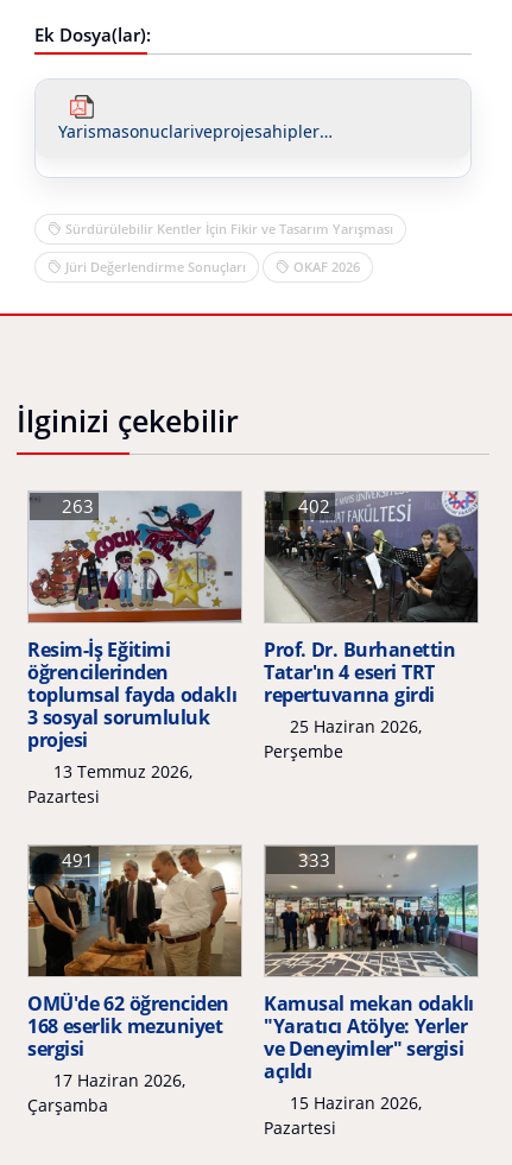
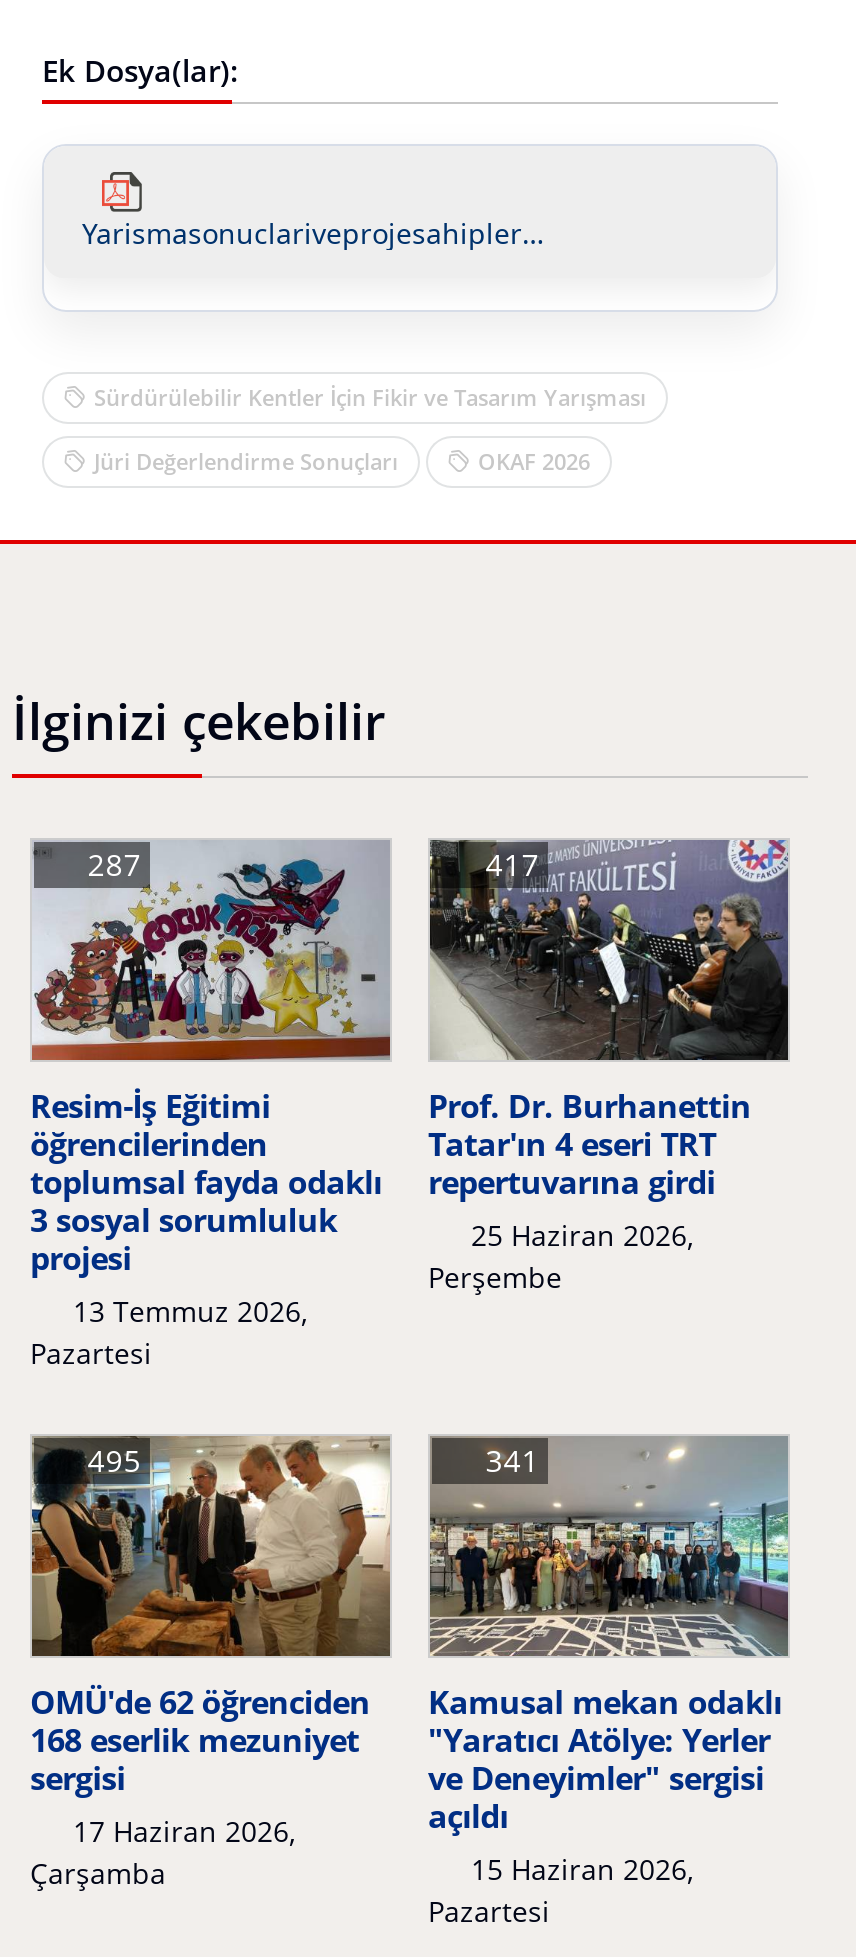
[57,494,94,517] 263 -> [80,843,142,883] 287
[293,494,330,517] 402 -> [478,843,540,883] 417
[57,848,94,871] 491 -> [80,1439,142,1479] 495
[293,848,330,871] 333 -> [478,1439,540,1479] 341

